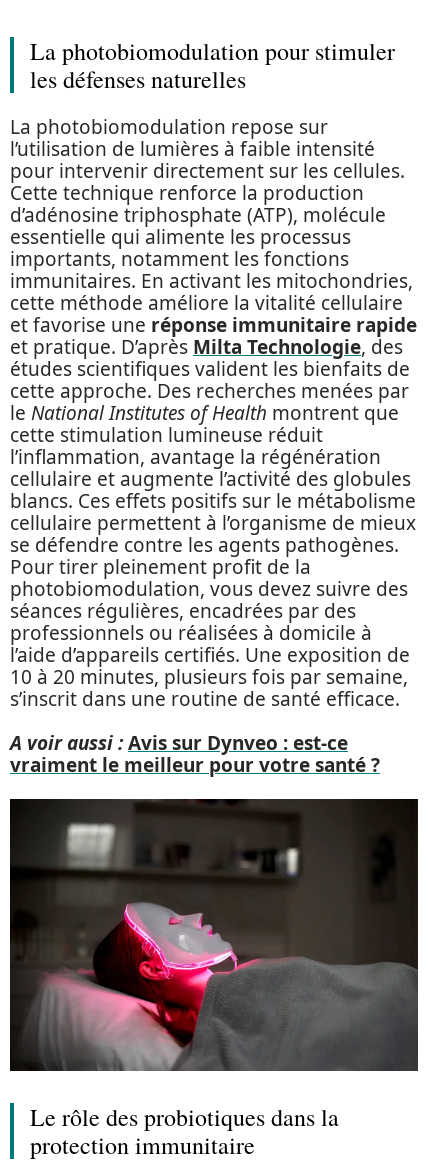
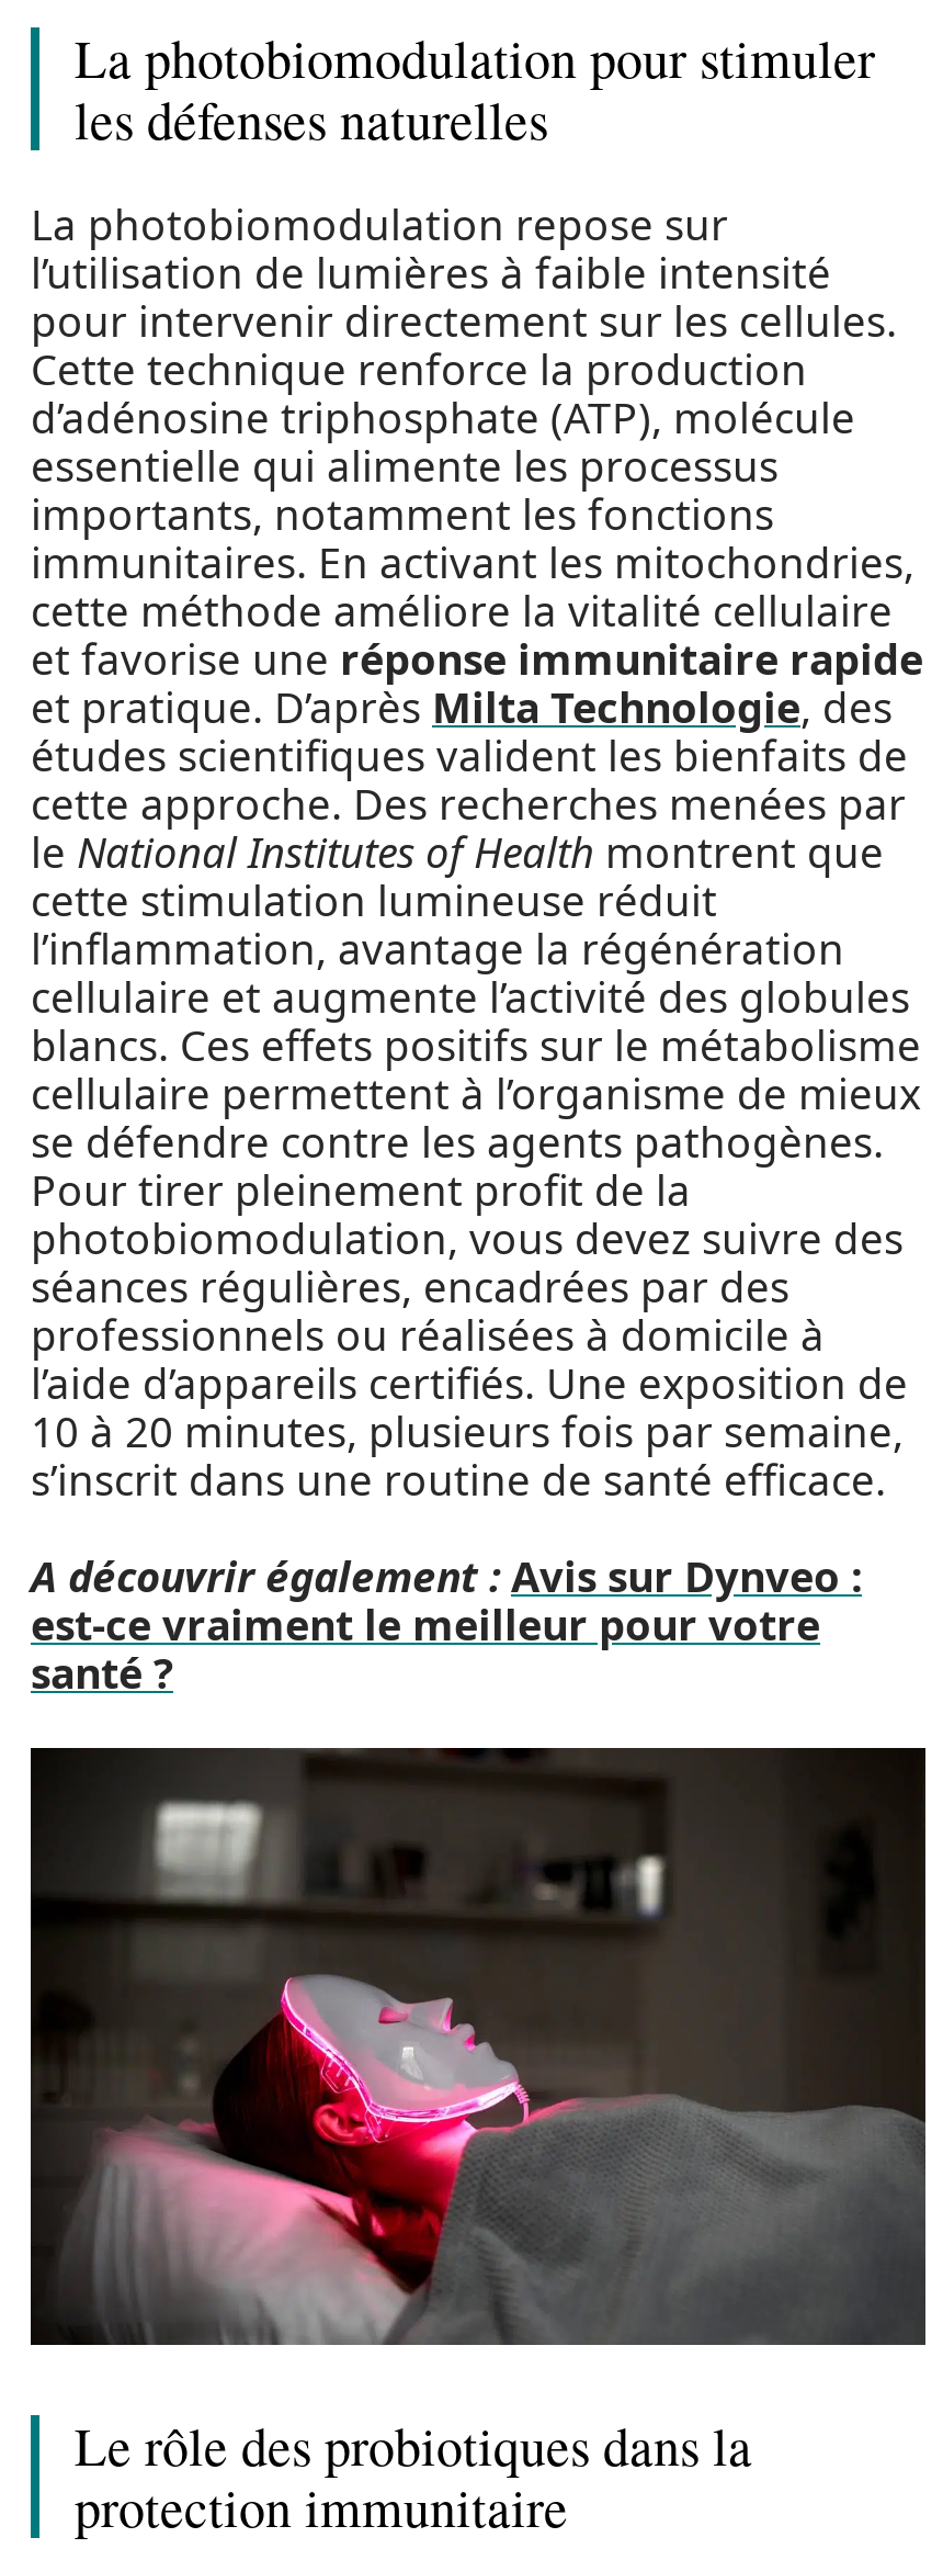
[10,730,380,778] A voir aussi : Avis sur Dynveo : est-ce | vraiment le meilleur pour votre santé ? -> [31,1548,862,1702] A découvrir également : Avis sur Dynveo : | est-ce vraiment le meilleur pour votre | santé ?

